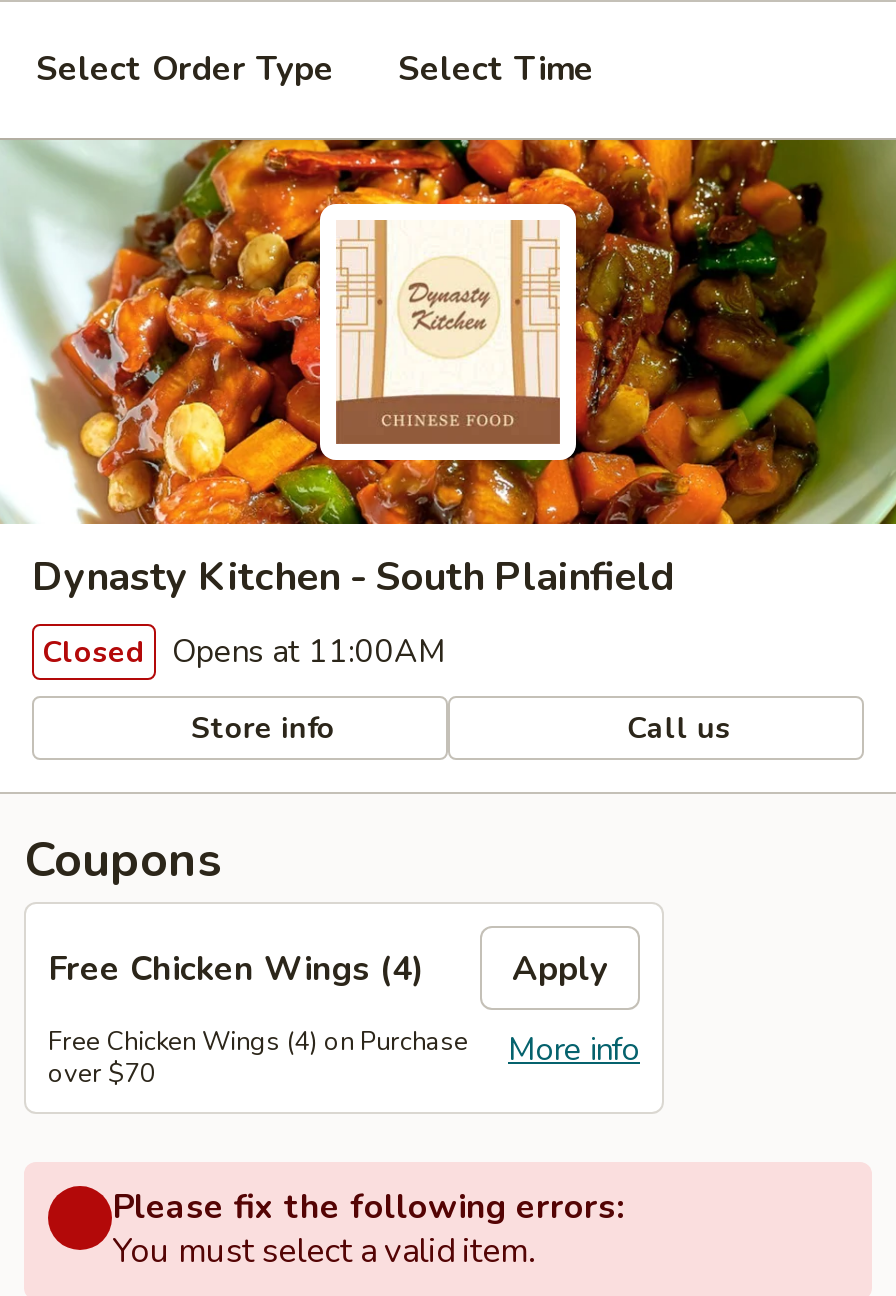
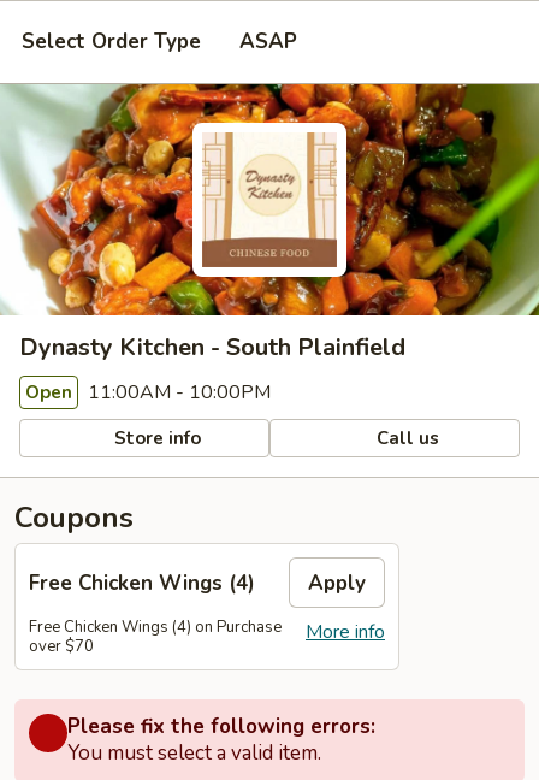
[398,46,594,92] Select Time -> [239,28,297,55] ASAP
[42,630,446,674] Closed Opens at 11:00AM -> [25,379,271,406] Open 11:00AM - 10:00PM

